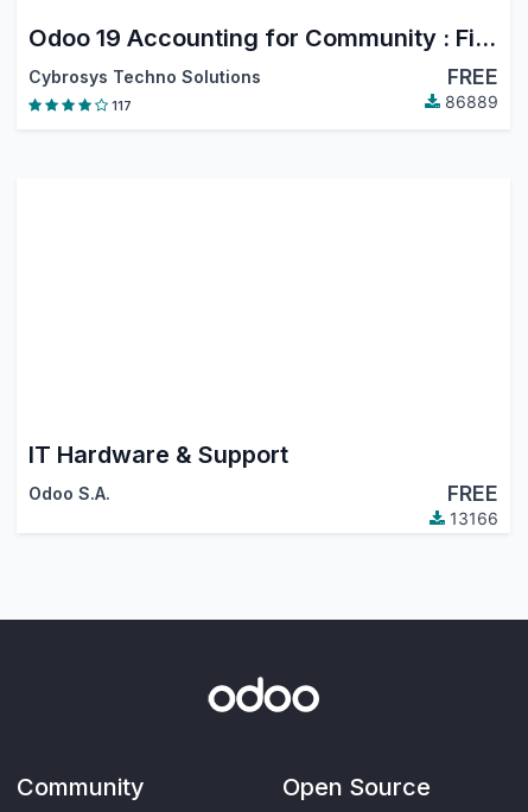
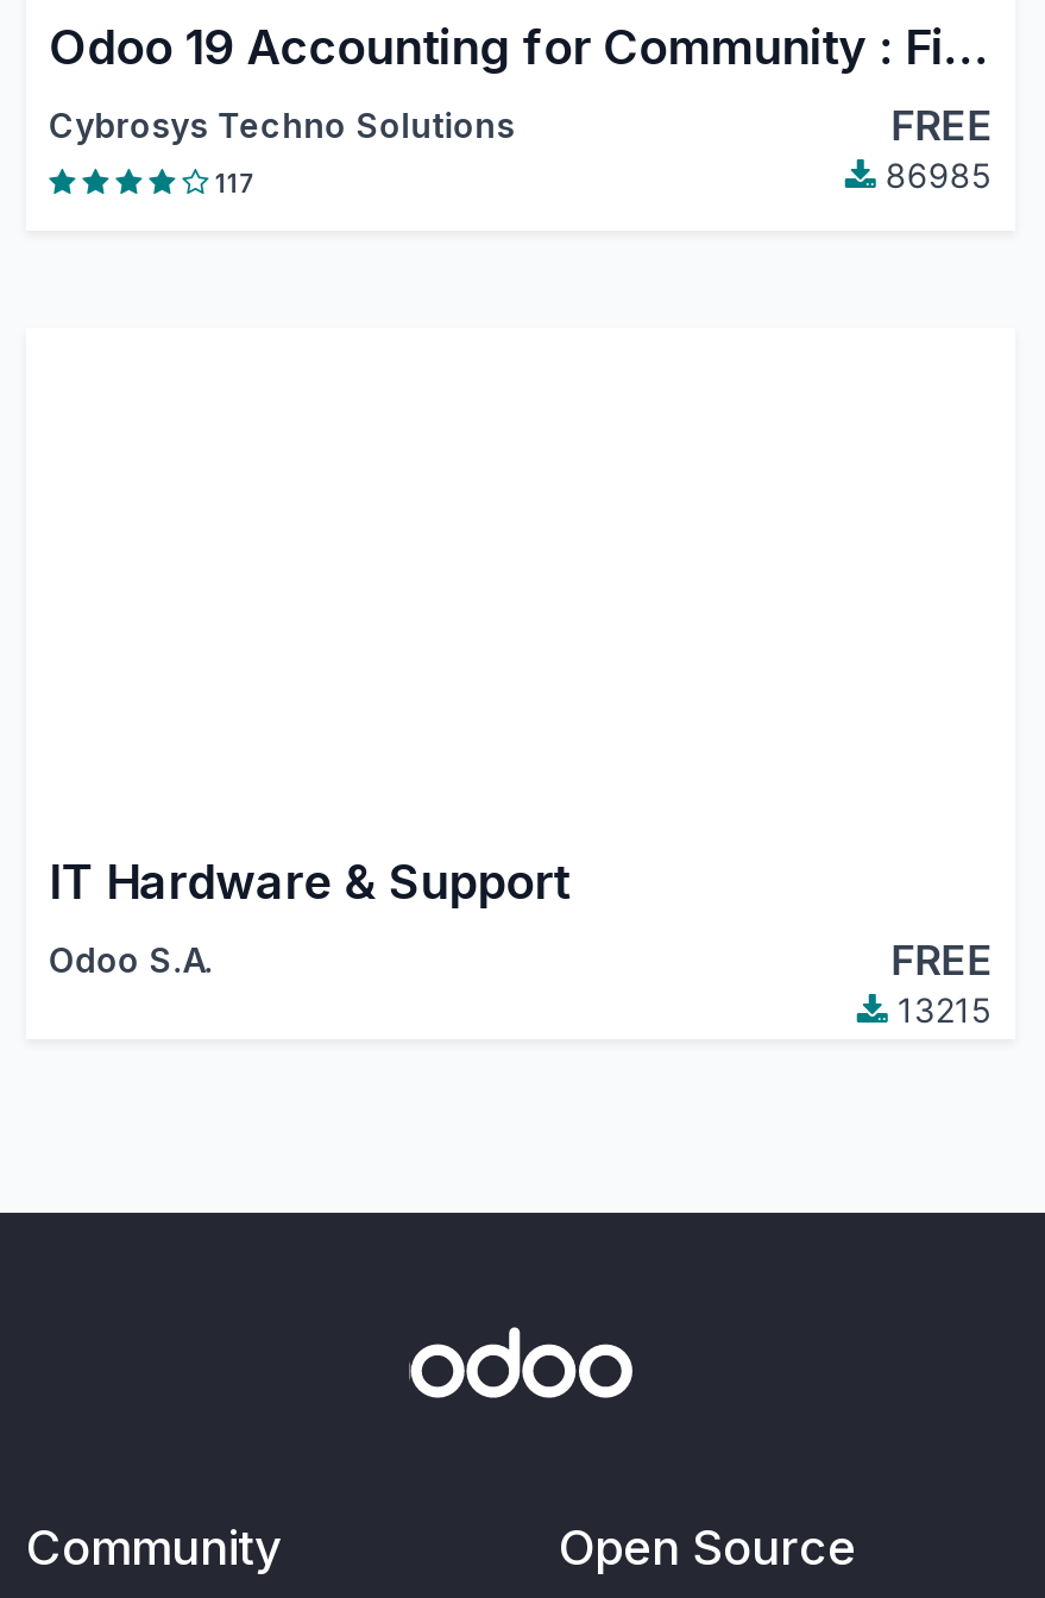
[441,92,499,112] 86889 -> [876,155,992,195] 86985
[445,508,499,528] 13166 -> [888,989,992,1029] 13215

